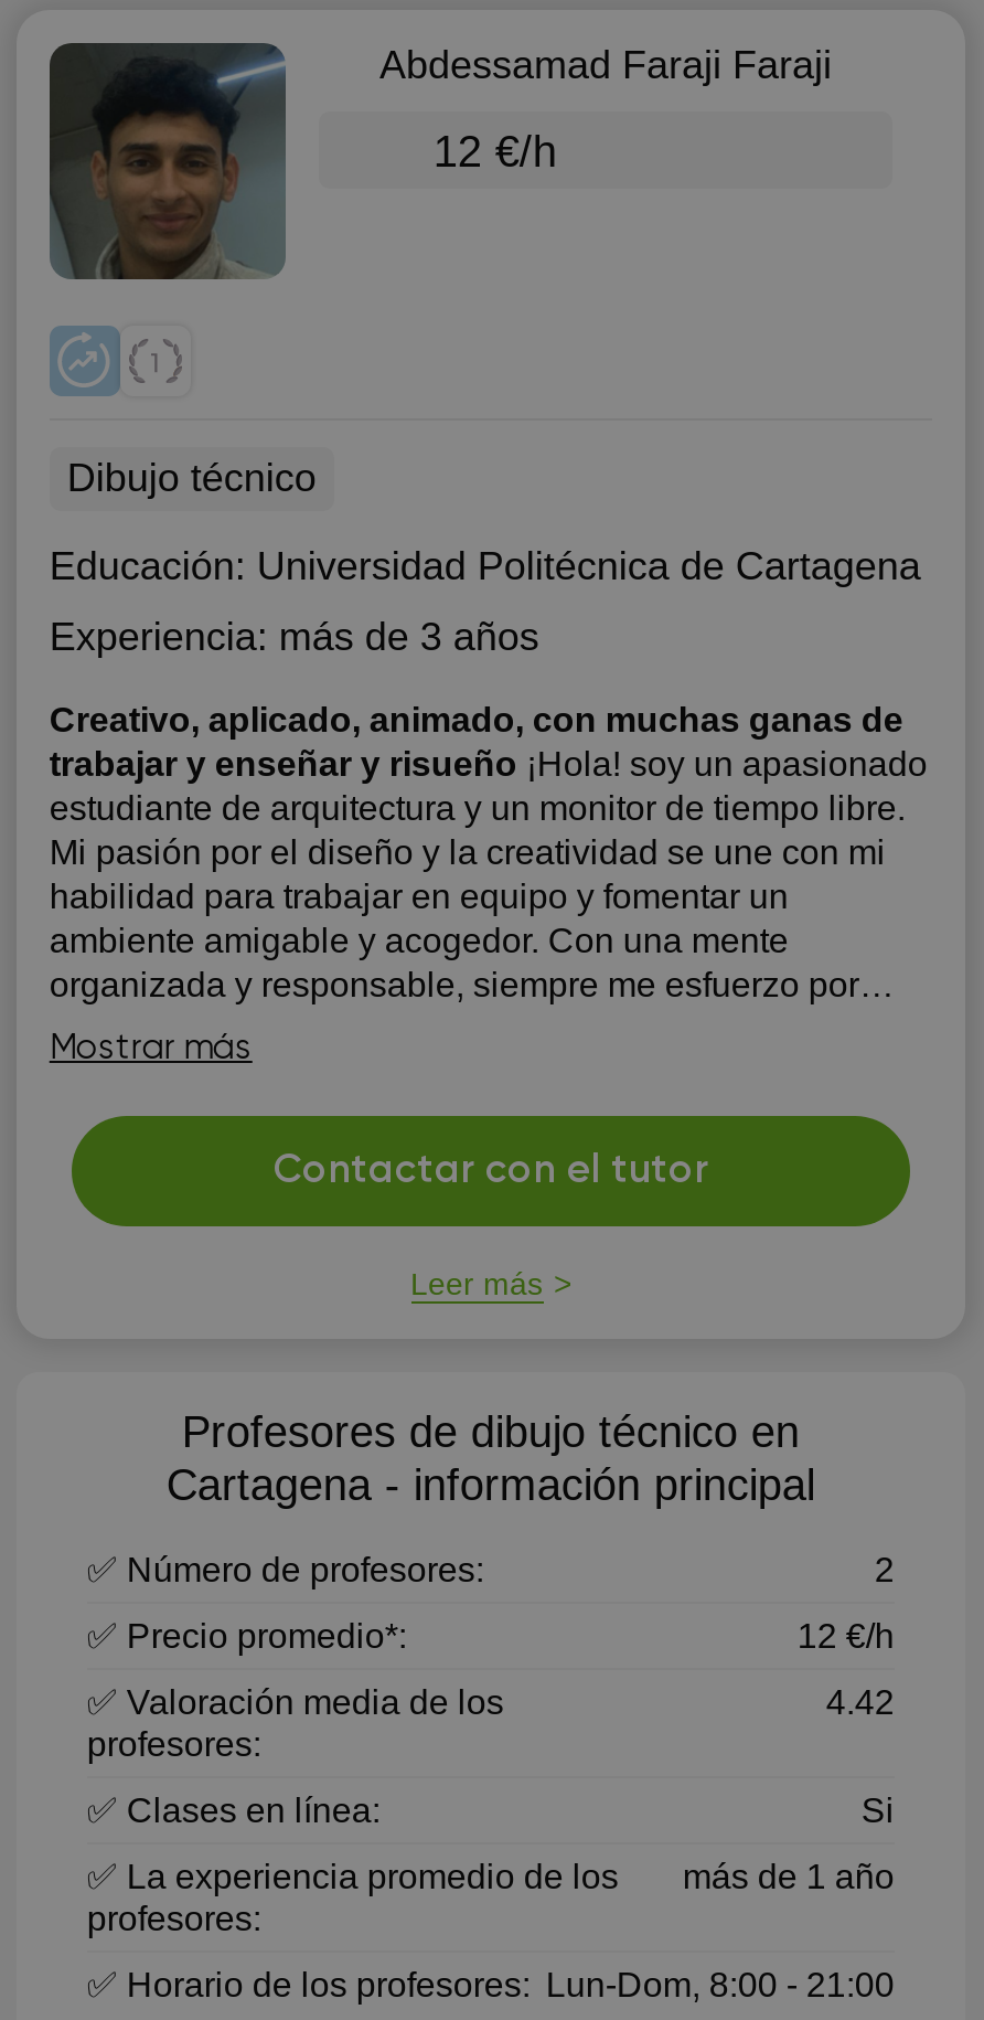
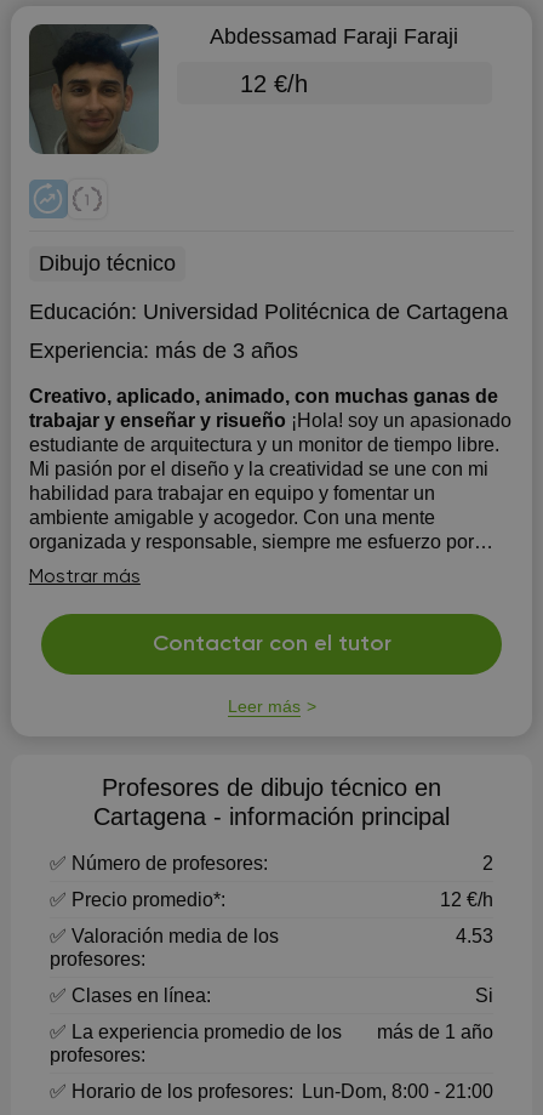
[826,1683,894,1721] 4.42 -> [456,926,493,946] 4.53

